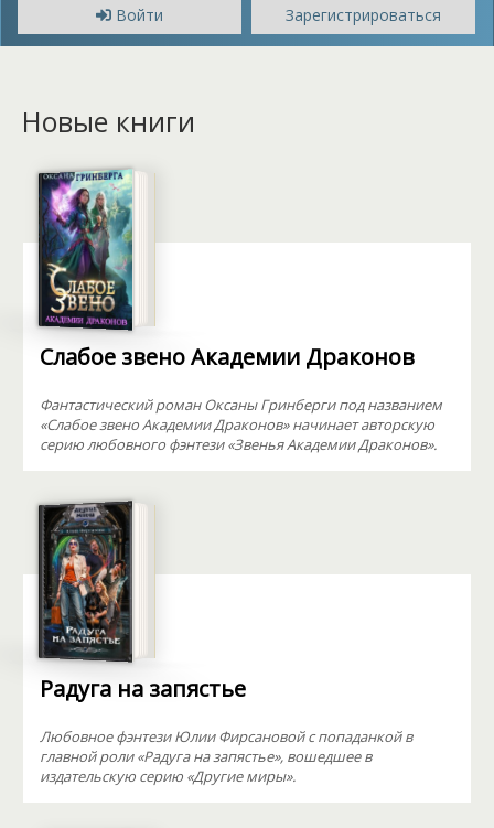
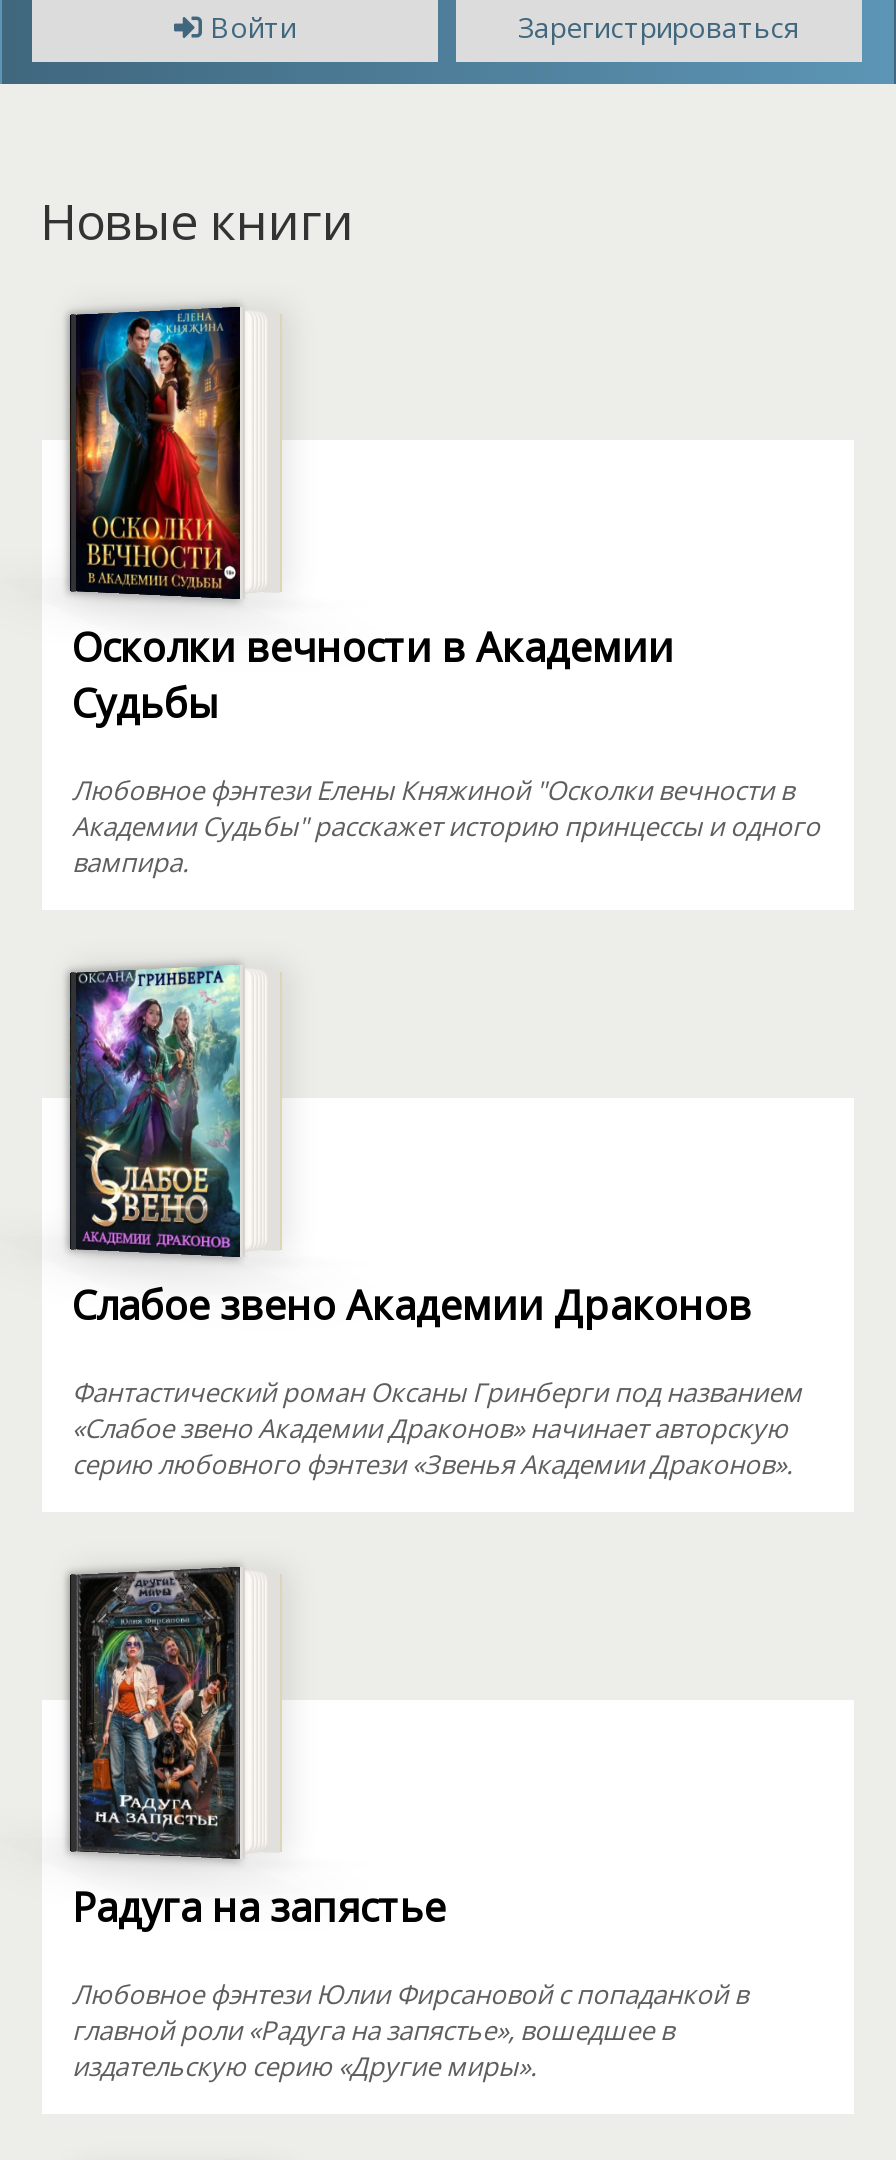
none -> [72,304,820,880] [image] | Осколки вечности в Академии | Судьбы | Любовное фэнтези Елены Княжиной "Осколки вечности в | Академии Судьбы" расскажет историю принцессы и одного | вампира.

